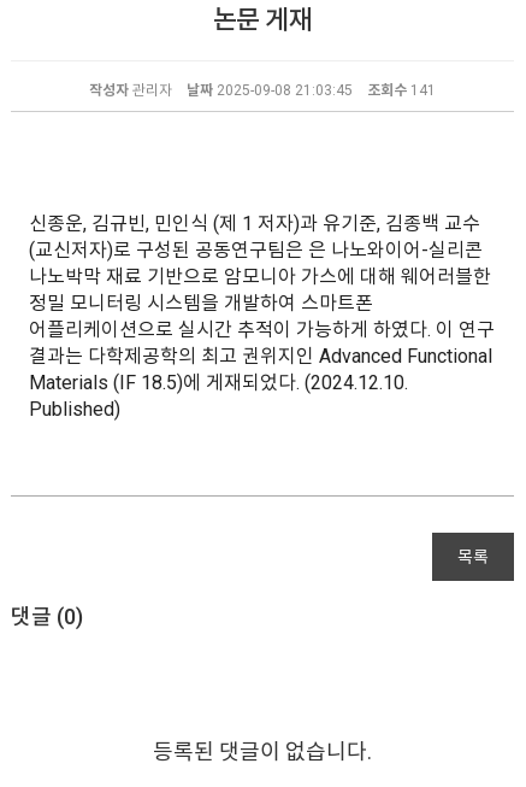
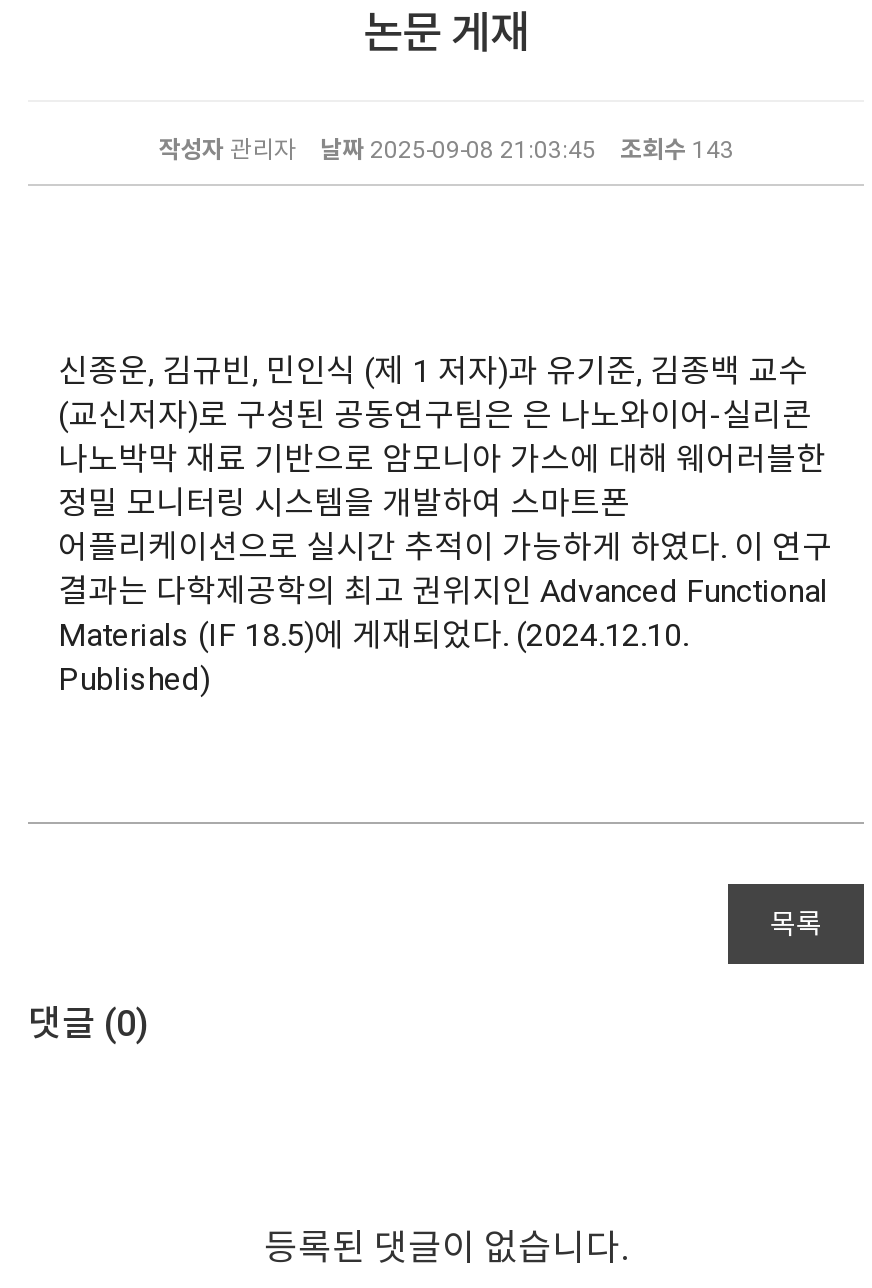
[89,82,436,99] 작성자 관리자 날짜 2025-09-08 21:03:45 조회수 141 -> [158,136,734,164] 작성자 관리자 날짜 2025-09-08 21:03:45 조회수 143

